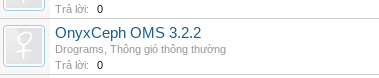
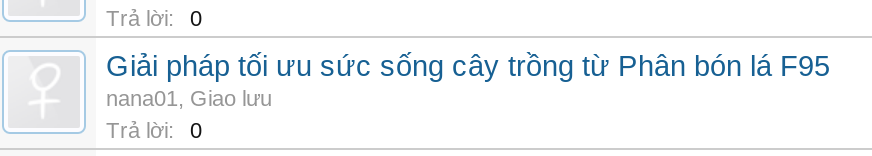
[55,25,226,55] OnyxCeph OMS 3.2.2 | Drograms, Thông gió thông thường -> [106,50,830,110] Giải pháp tối ưu sức sống cây trồng từ Phân bón lá F95 | nana01, Giao lưu

